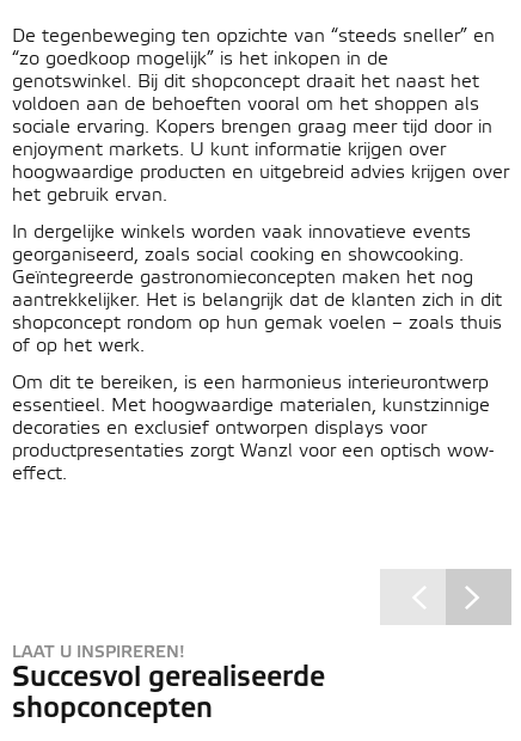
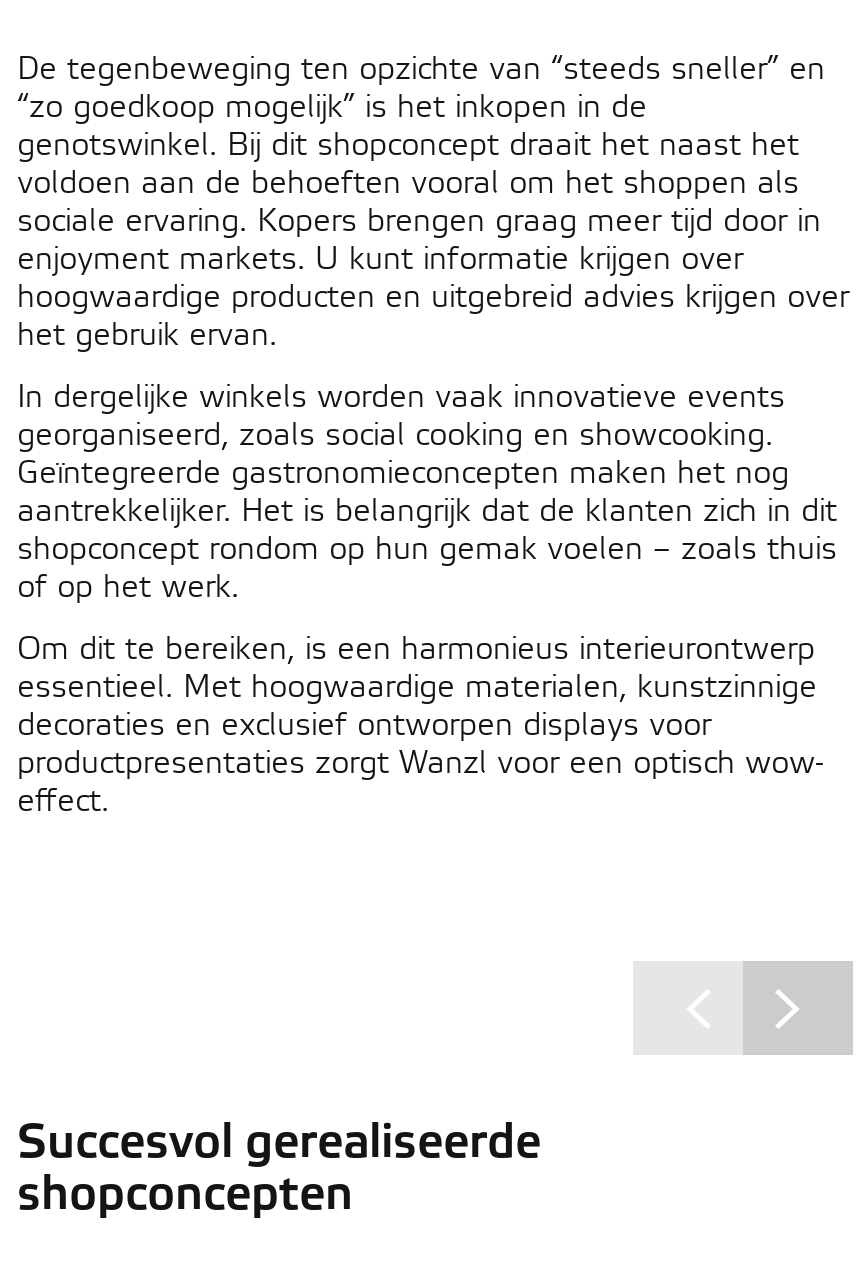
[12,646,185,661] LAAT U INSPIREREN! -> none

